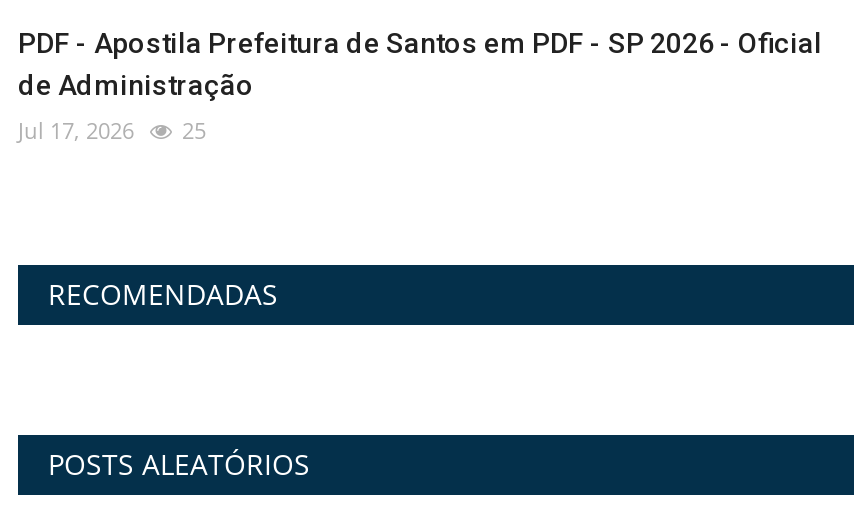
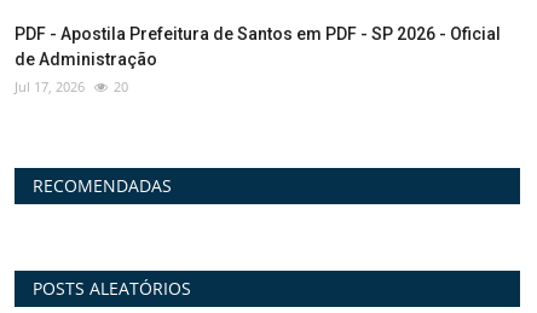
[18,115,206,145] Jul 17, 2026 25 -> [15,77,128,95] Jul 17, 2026 20

